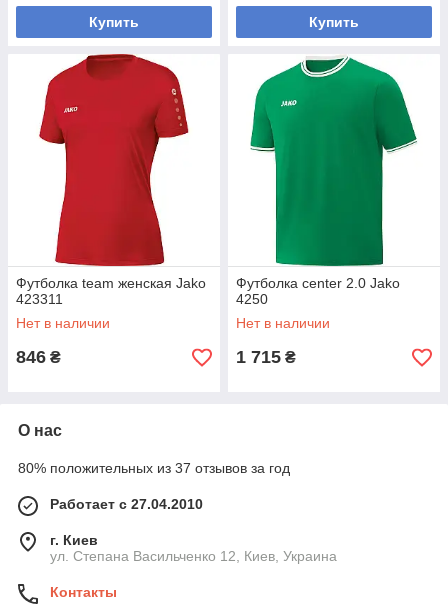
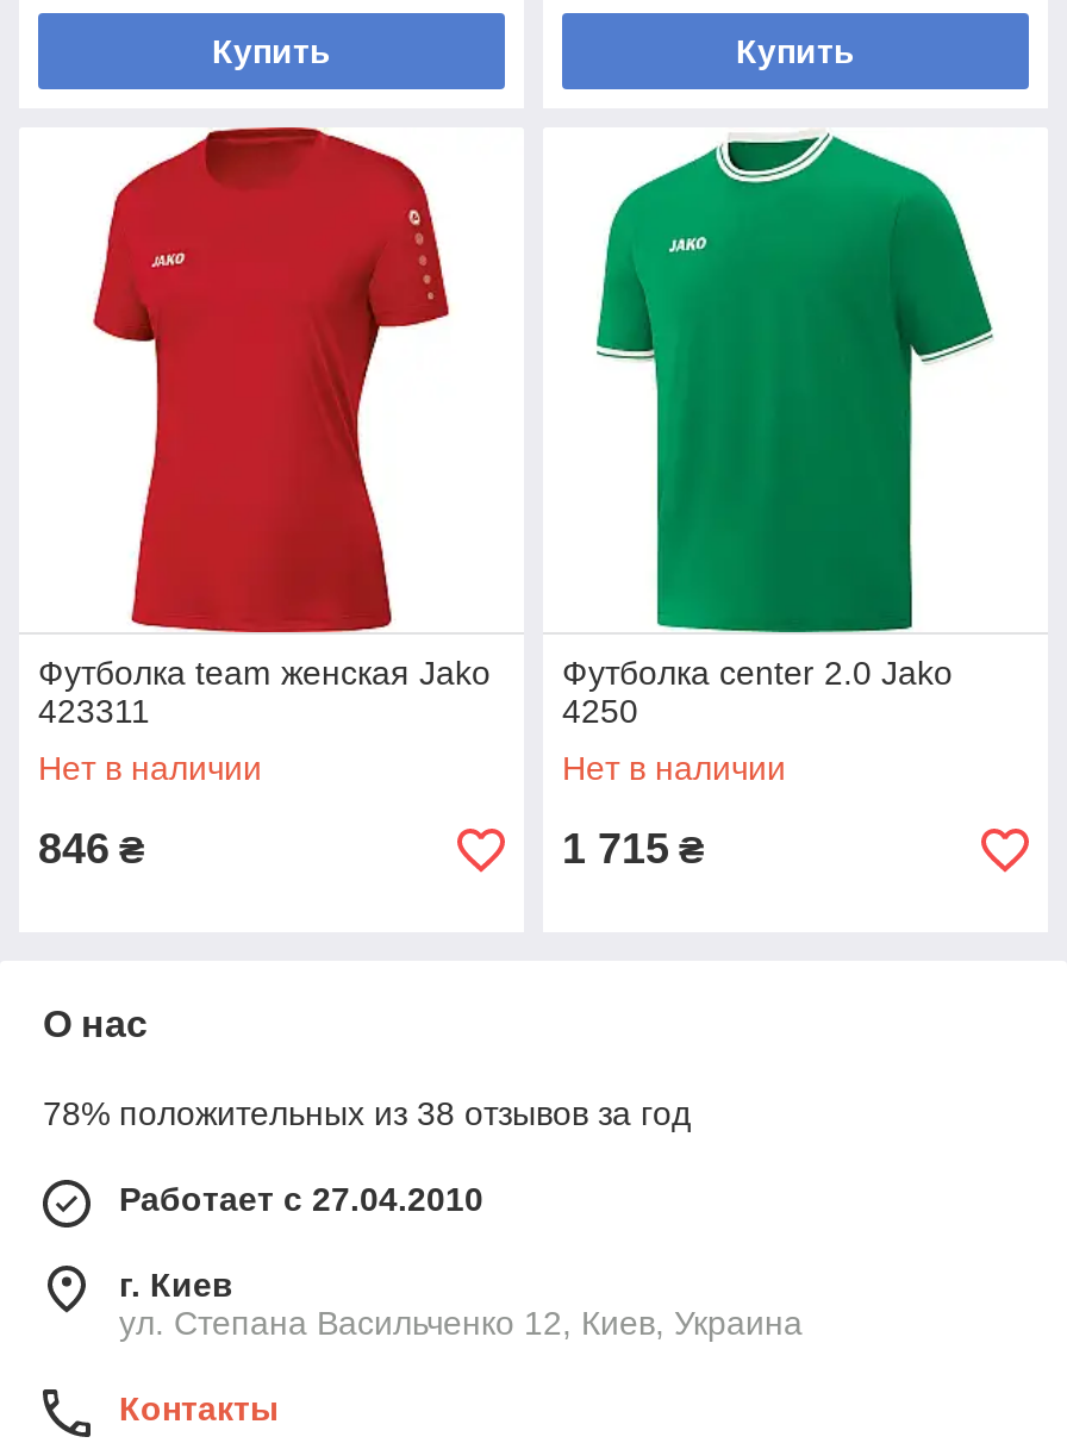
[18,460,290,476] 80% положительных из 37 отзывов за год -> [43,1094,691,1132] 78% положительных из 38 отзывов за год

